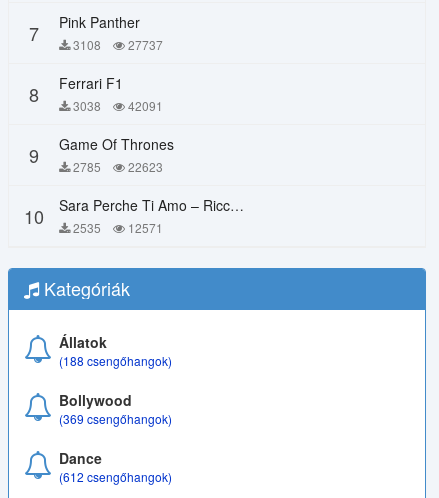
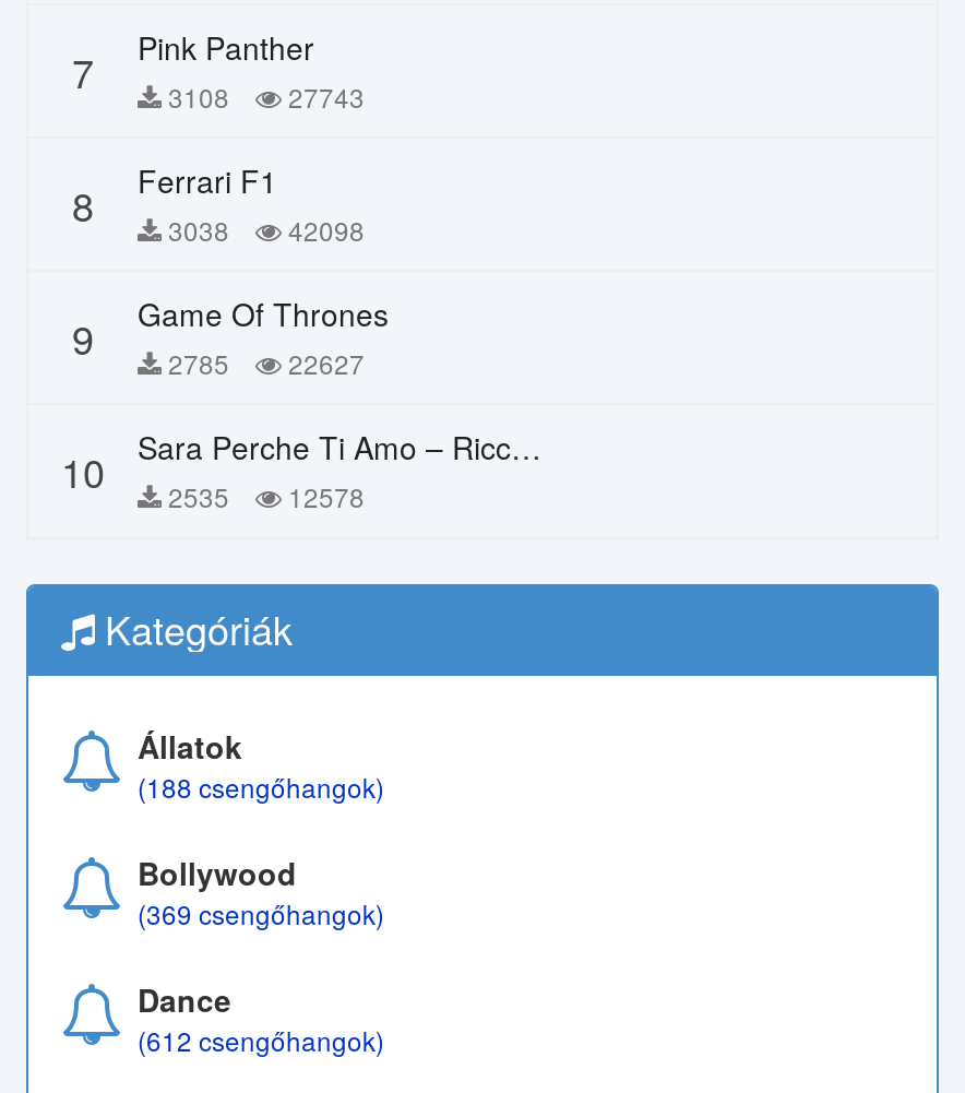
[29,12,163,53] 7 Pink Panther 3108 27737 -> [72,25,365,115] 7 Pink Panther 3108 27743
[29,73,163,114] 8 Ferrari F1 3038 42091 -> [72,158,365,248] 8 Ferrari F1 3038 42098
[125,158,163,175] 22623 -> [282,344,365,381] 22627
[24,203,163,236] 10 2535 12571 -> [61,442,365,514] 10 2535 12578

